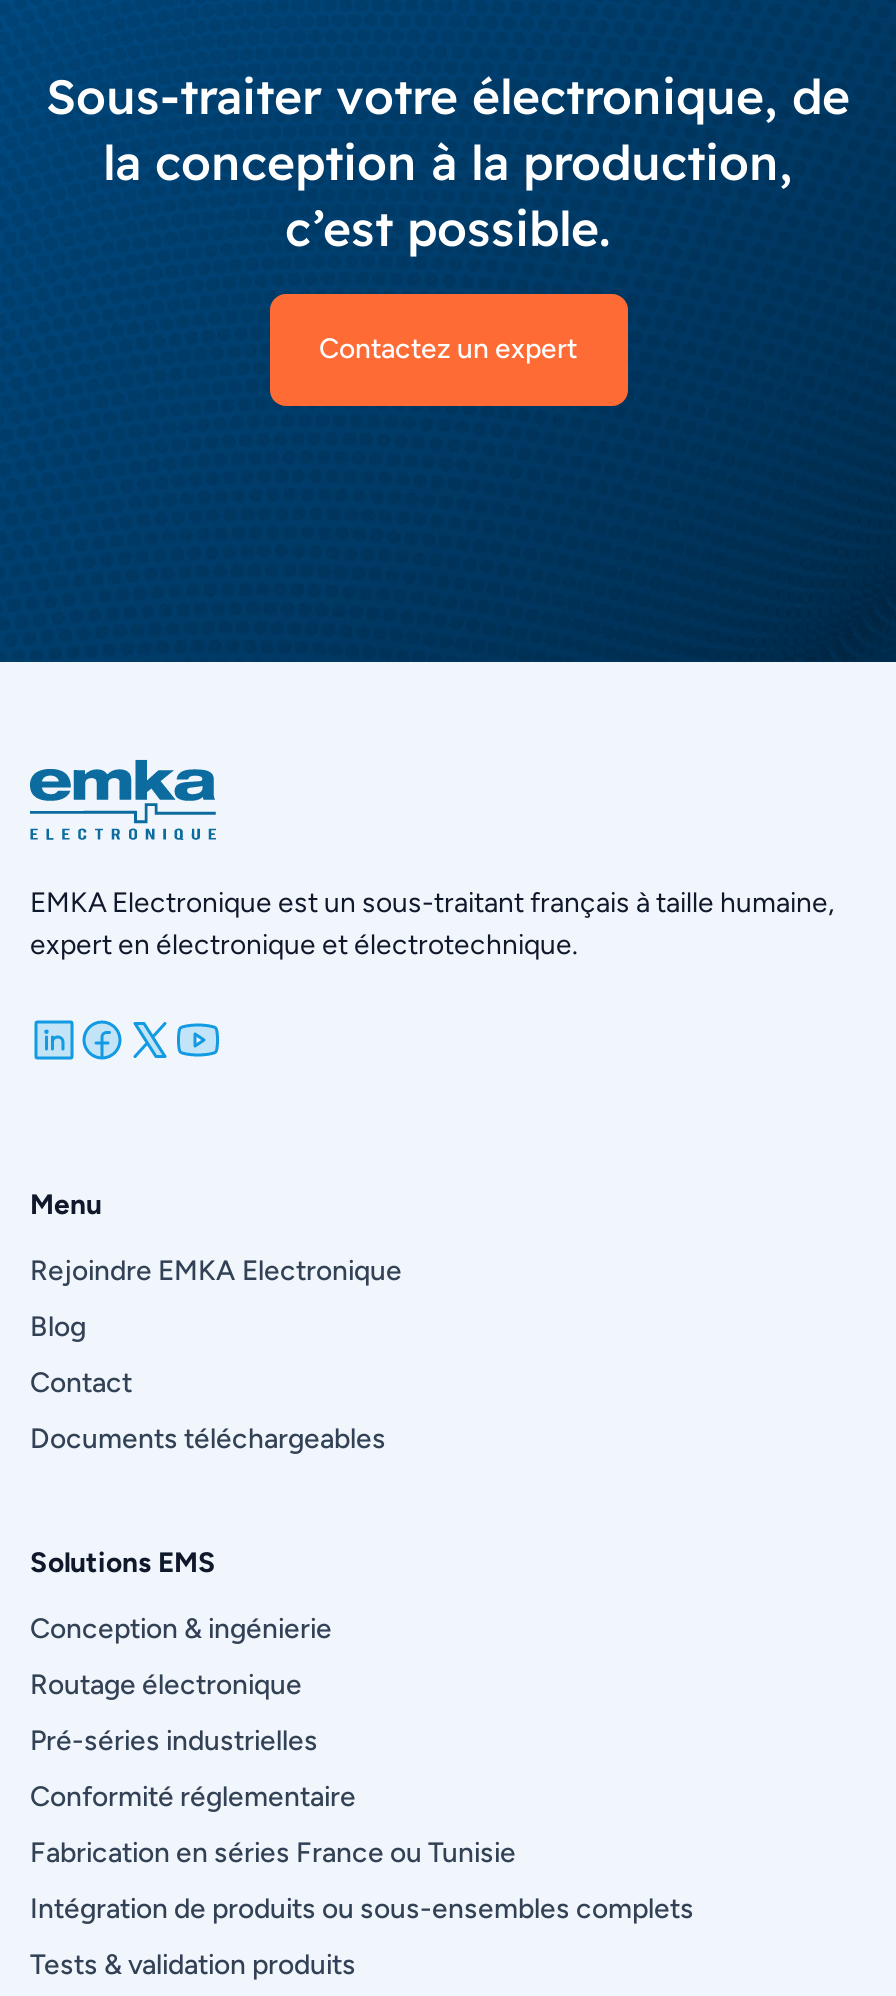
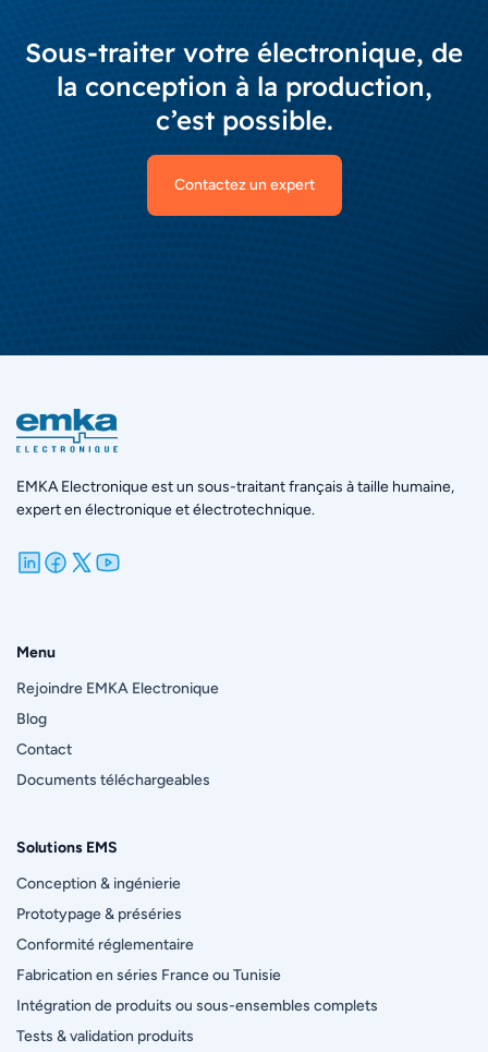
[30,1669,318,1759] Routage électronique | Pré-séries industrielles -> [16,904,182,923] Prototypage & préséries

